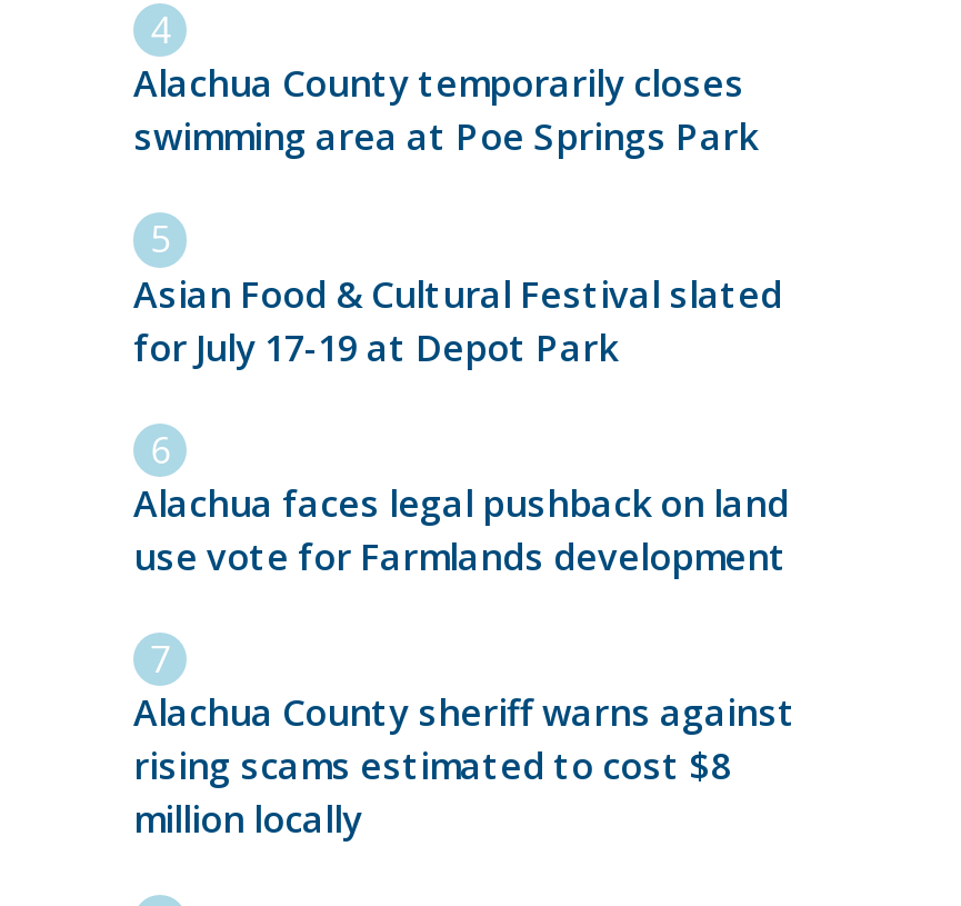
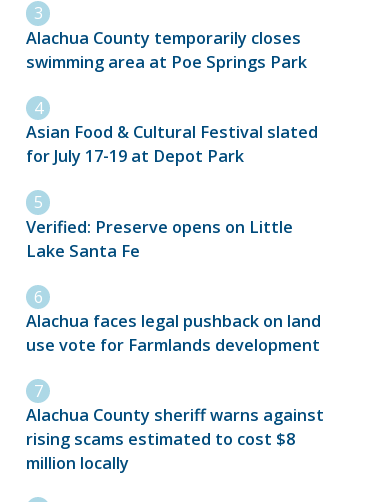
none -> [26,216,293,262] Verified: Preserve opens on Little | Lake Santa Fe

